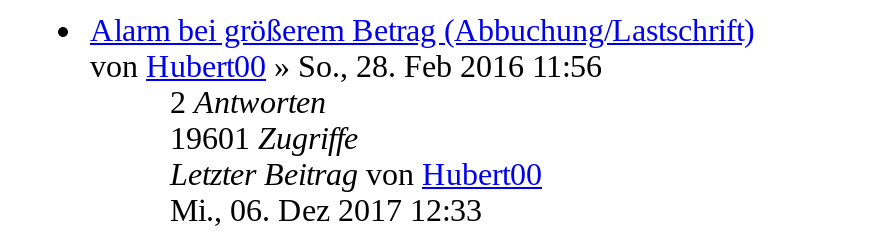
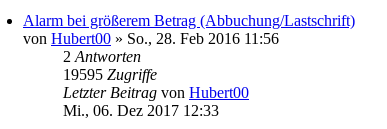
[170,121,358,155] 19601 Zugriffe -> [63,66,157,83] 19595 Zugriffe

